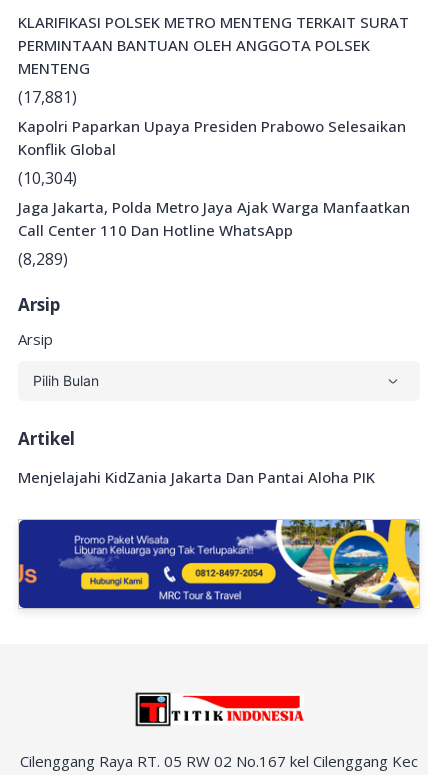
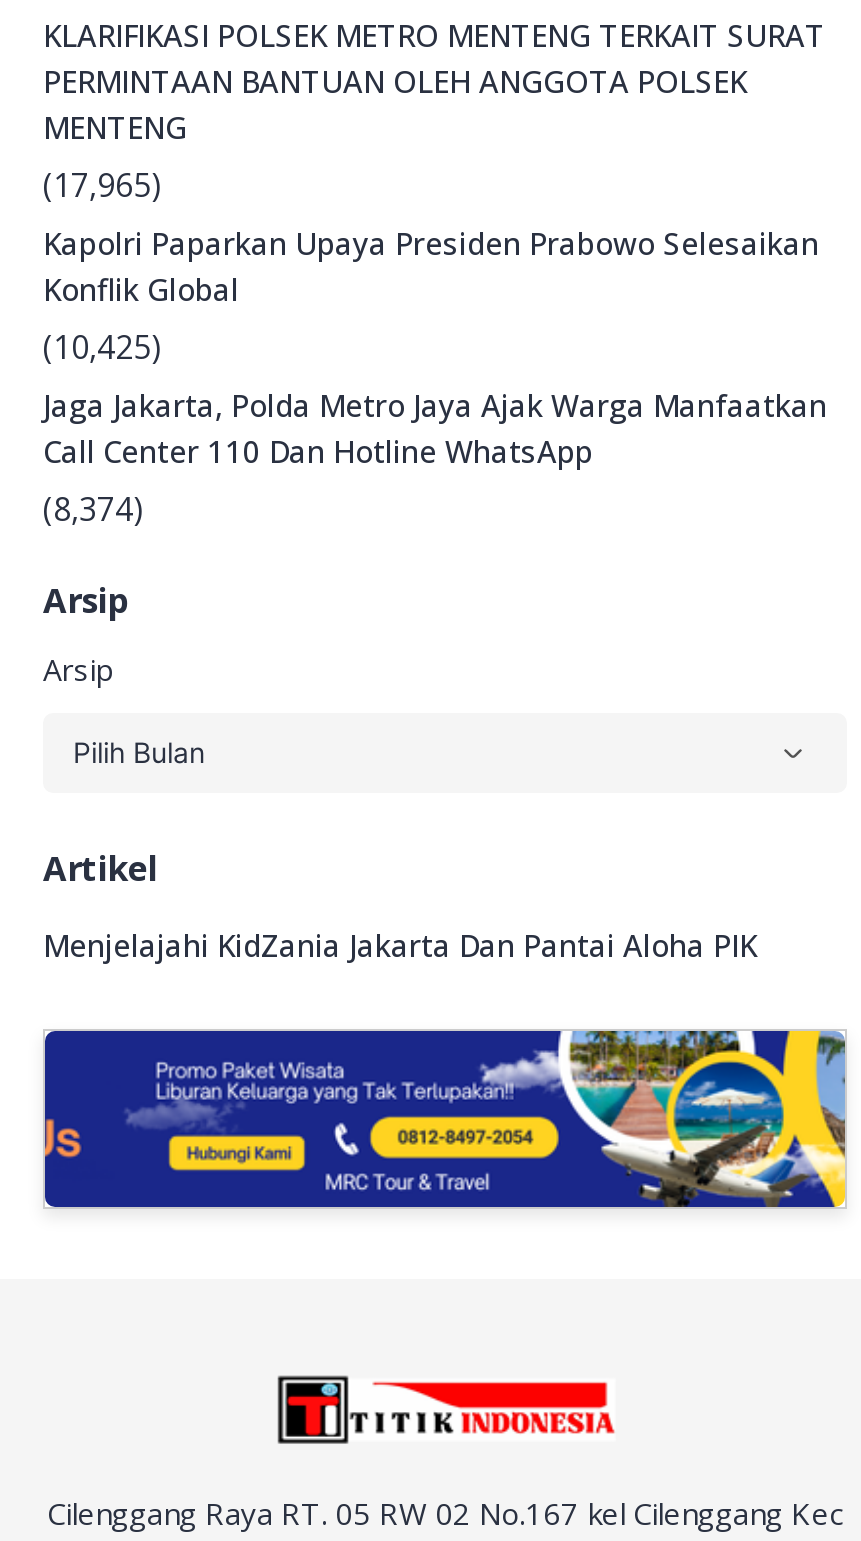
[18,86,77,108] (17,881) -> [43,163,161,207] (17,965)
[18,167,77,189] (10,304) -> [43,325,161,369] (10,425)
[18,248,68,270] (8,289) -> [43,487,143,531] (8,374)

